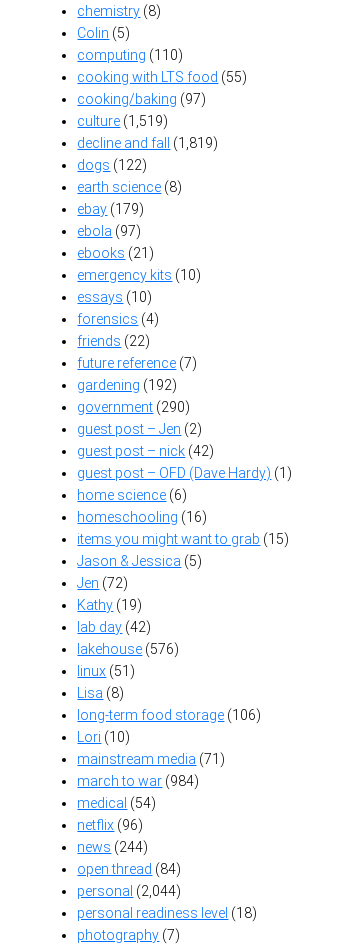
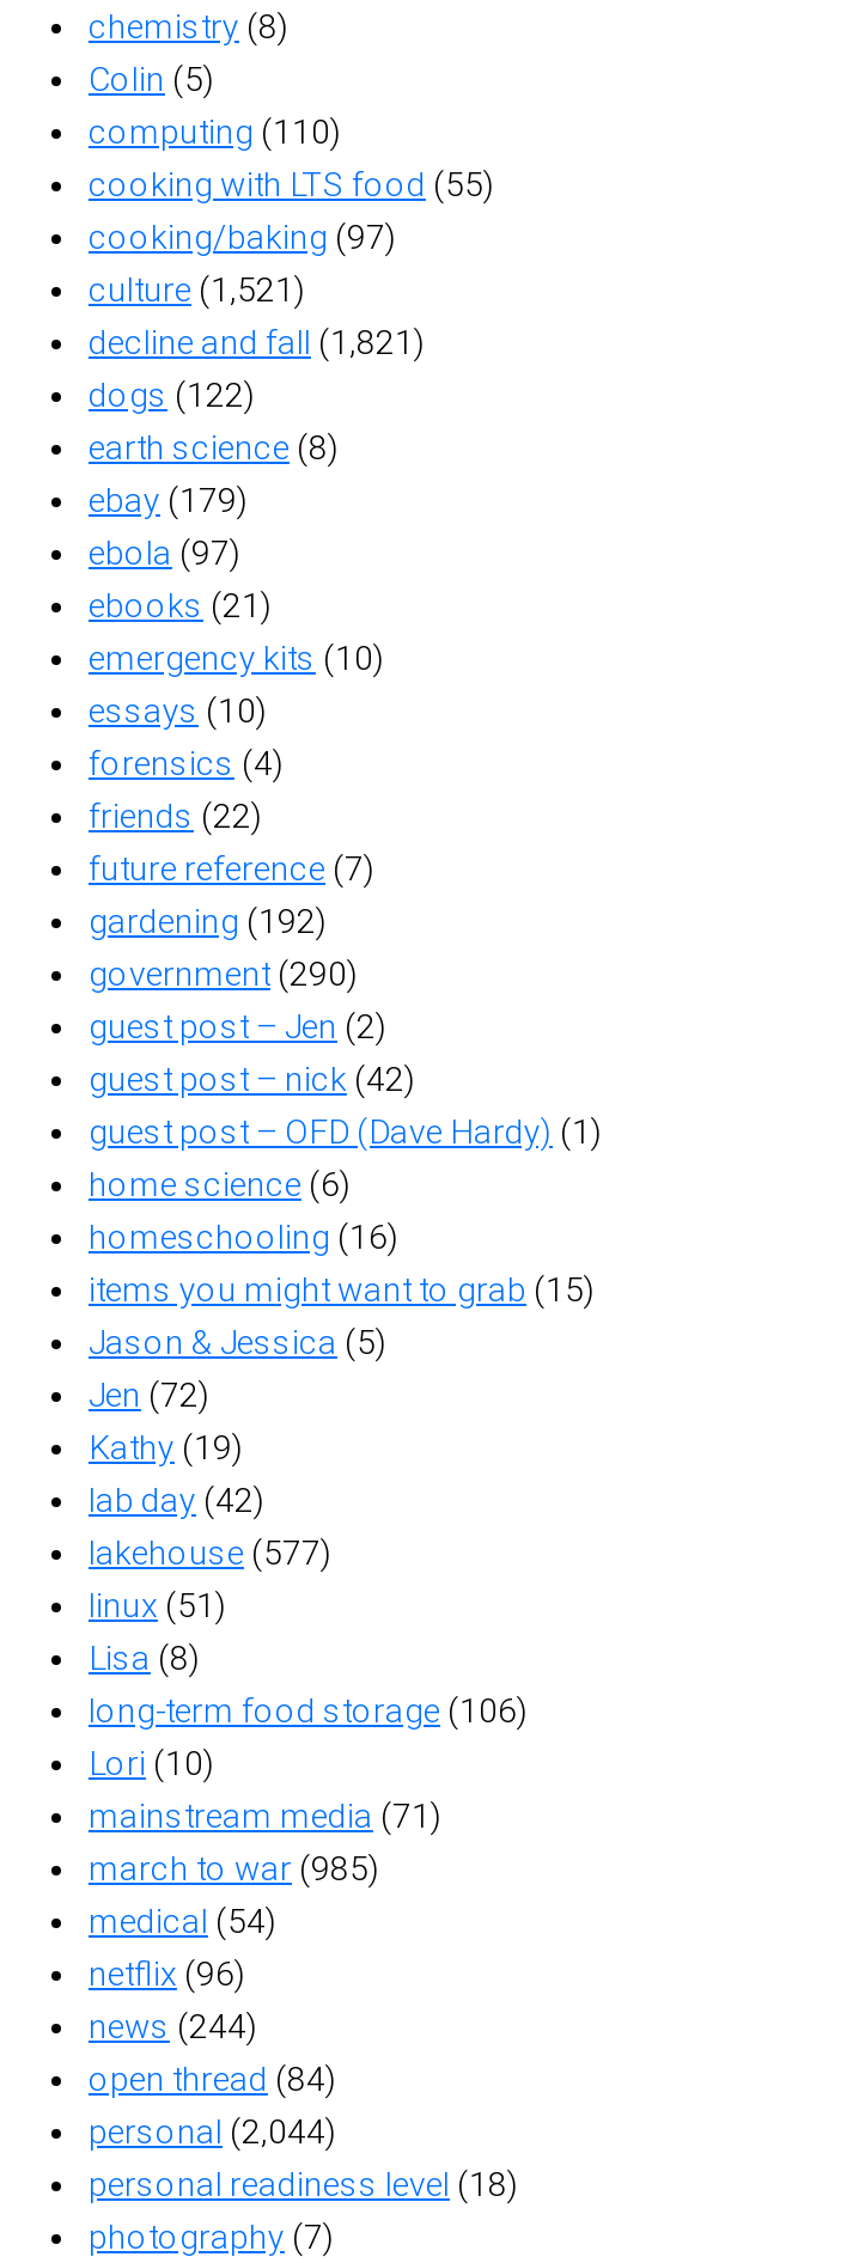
[77,113,168,129] culture (1,519) -> [89,271,306,310] culture (1,521)
[77,135,218,151] decline and fall (1,819) -> [89,324,426,362] decline and fall (1,821)
[77,641,179,657] lakehouse (576) -> [89,1534,333,1573] lakehouse (577)
[77,773,199,789] march to war (984) -> [89,1850,380,1888] march to war (985)

